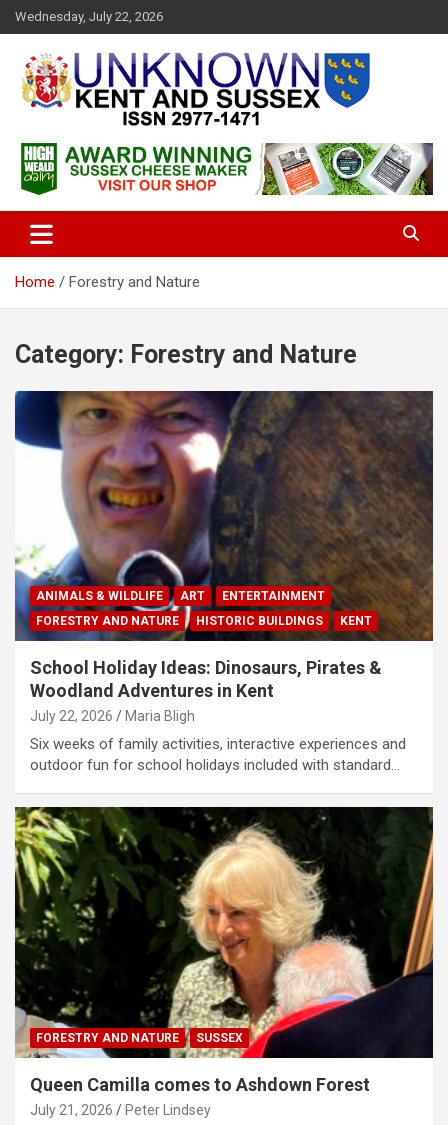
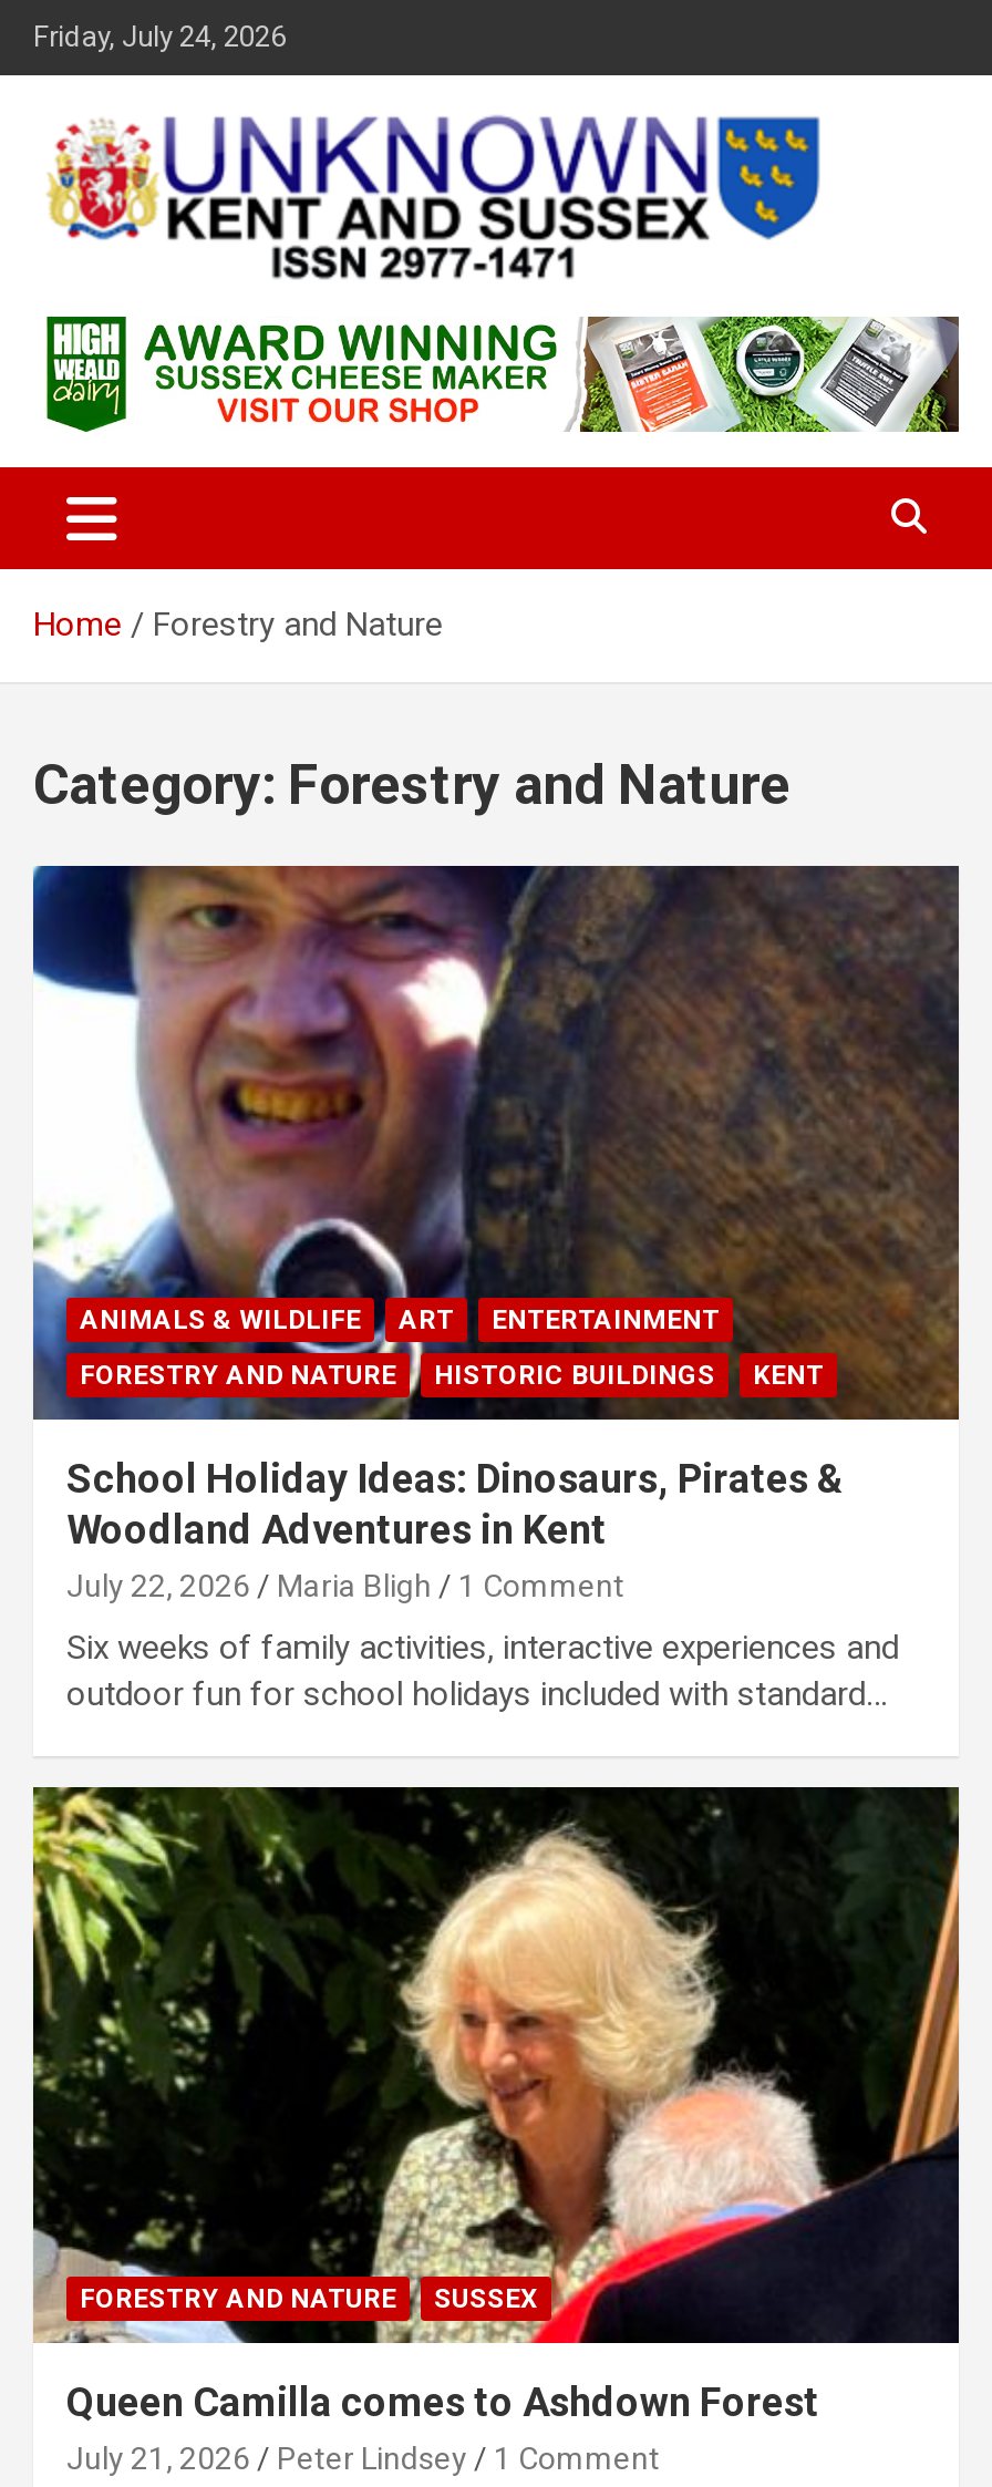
[15,9,163,24] Wednesday, July 22, 2026 -> [33,20,286,53] Friday, July 24, 2026
none -> [458,1569,624,1604] 1 Comment
none -> [494,2441,660,2477] 1 Comment

